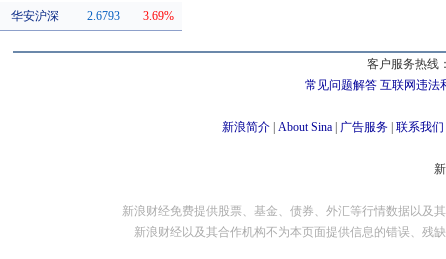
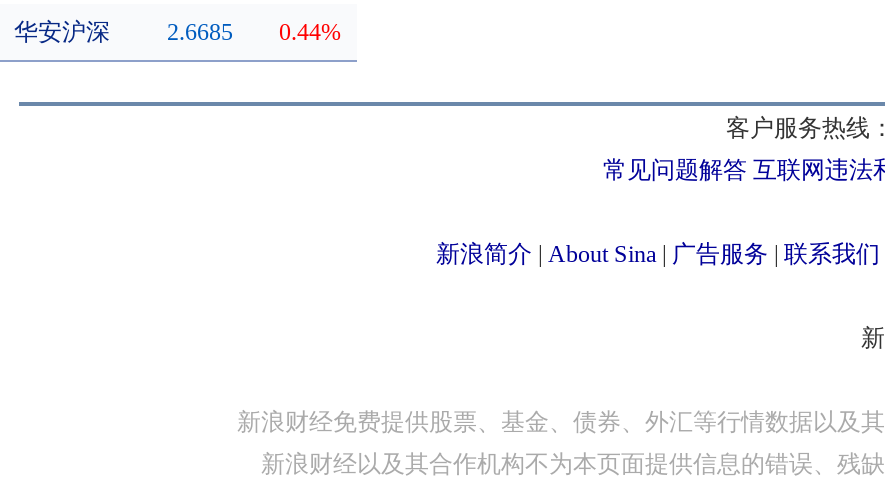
[87,9,120,23] 2.6793 -> [167,18,233,46] 2.6685
[143,9,174,23] 3.69% -> [279,18,341,46] 0.44%

